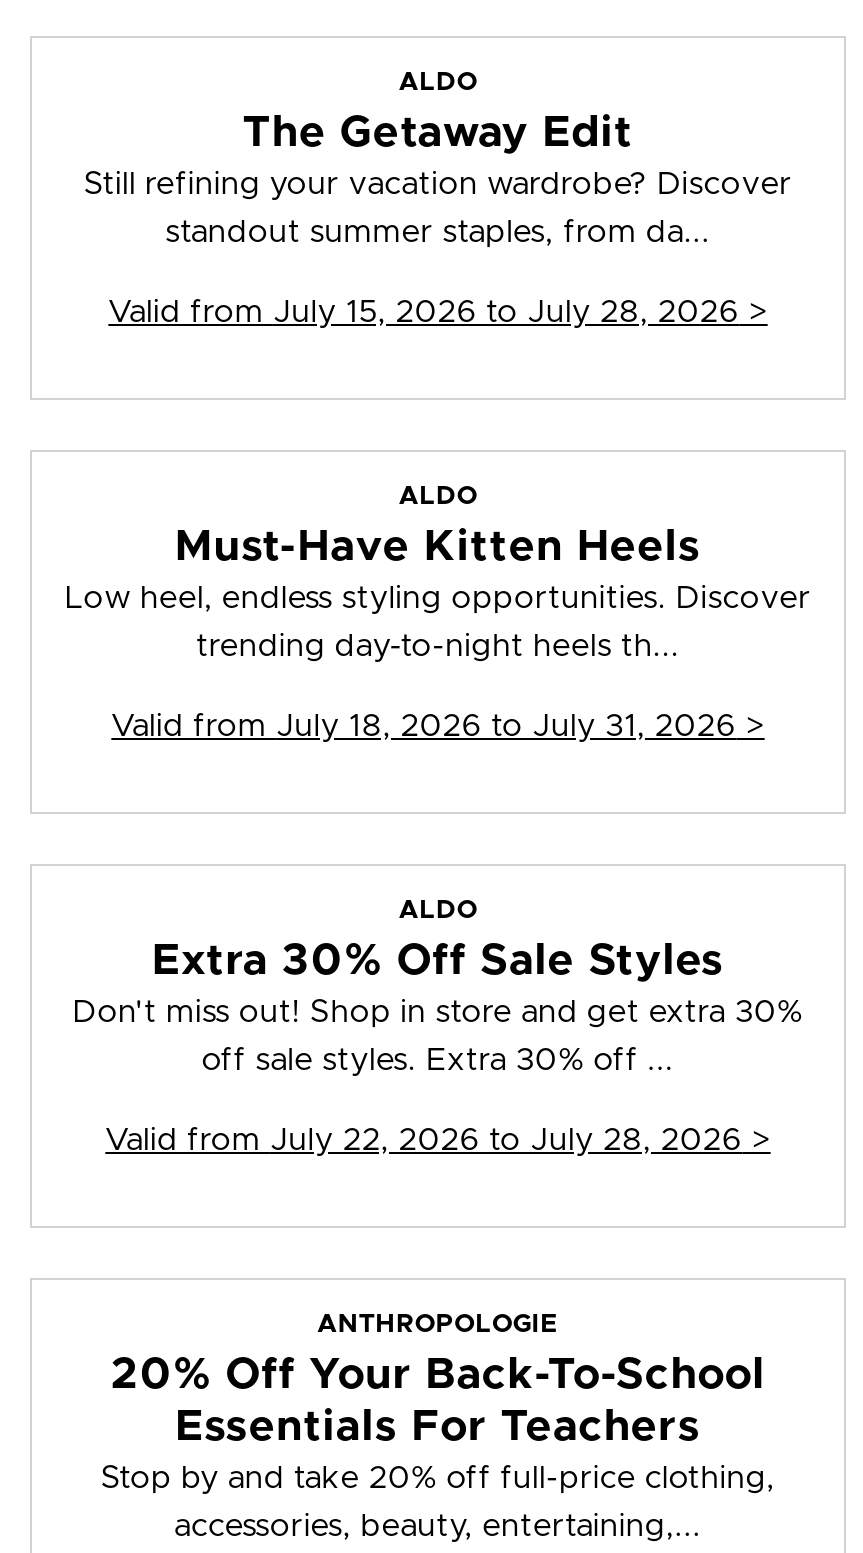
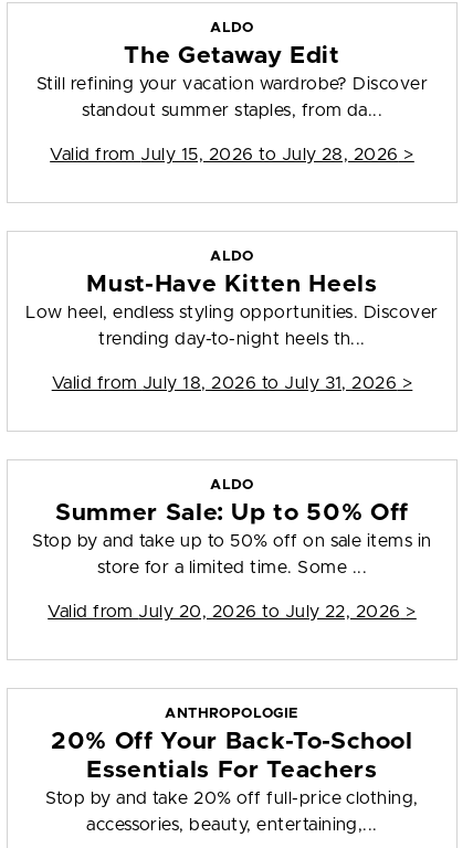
[72,940,804,1028] Extra 30% Off Sale Styles | Don't miss out! Shop in store and get extra 30% -> [32,502,432,550] Summer Sale: Up to 50% Off | Stop by and take up to 50% off on sale items in
[202,1044,674,1076] off sale styles. Extra 30% off ... -> [97,559,367,577] store for a limited time. Some ...
[105,1124,771,1156] Valid from July 22, 2026 to July 28, 2026 > -> [48,603,416,621] Valid from July 20, 2026 to July 22, 2026 >

